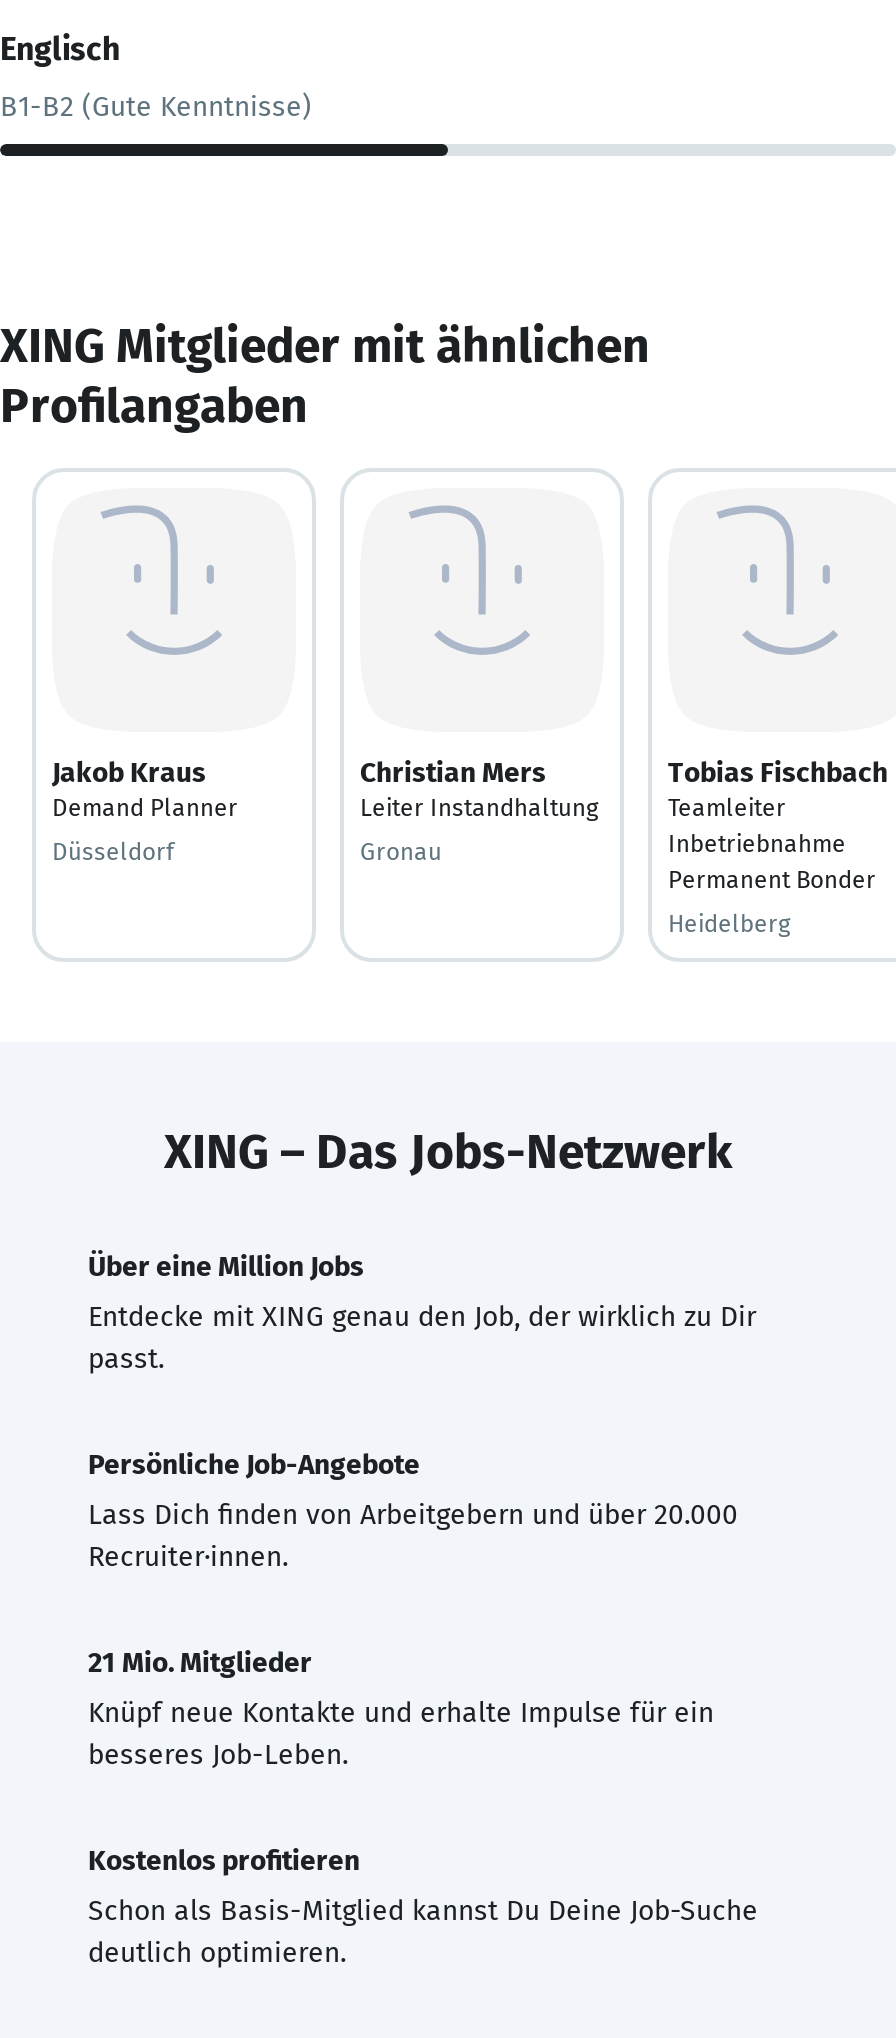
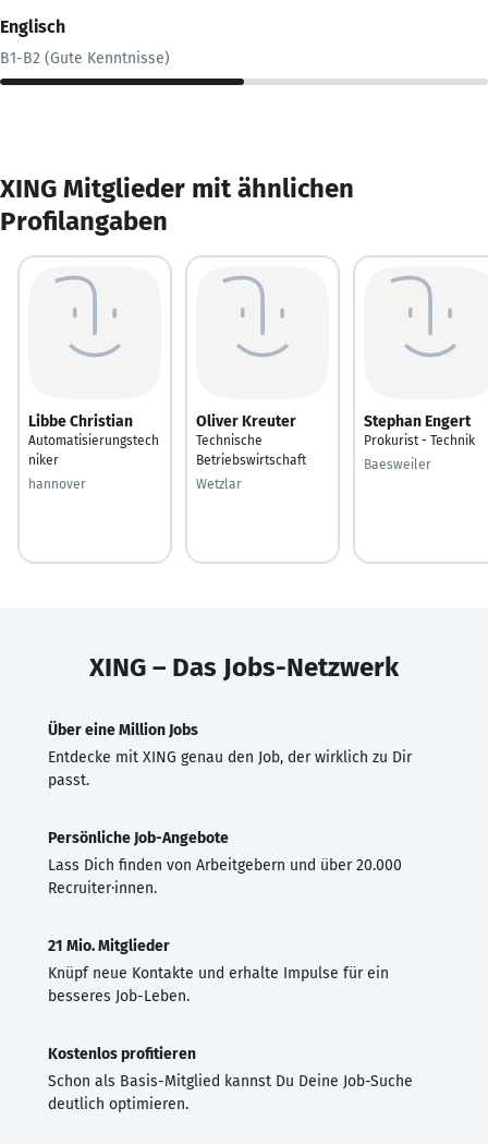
[52,755,238,821] Jakob Kraus | Demand Planner -> [28,412,159,467] Libbe Christian | Automatisierungstech | niker
[360,755,598,821] Christian Mers | Leiter Instandhaltung -> [196,412,306,467] Oliver Kreuter | Technische | Betriebswirtschaft
[668,755,888,893] Tobias Fischbach | Teamleiter | Inbetriebnahme | Permanent Bonder -> [364,412,475,448] Stephan Engert | Prokurist - Technik
[52,837,174,865] Düsseldorf -> [28,476,86,491] hannover
[360,837,442,865] Gronau -> [196,476,242,491] Wetzlar
[668,909,790,937] Heidelberg -> [364,456,431,472] Baesweiler

